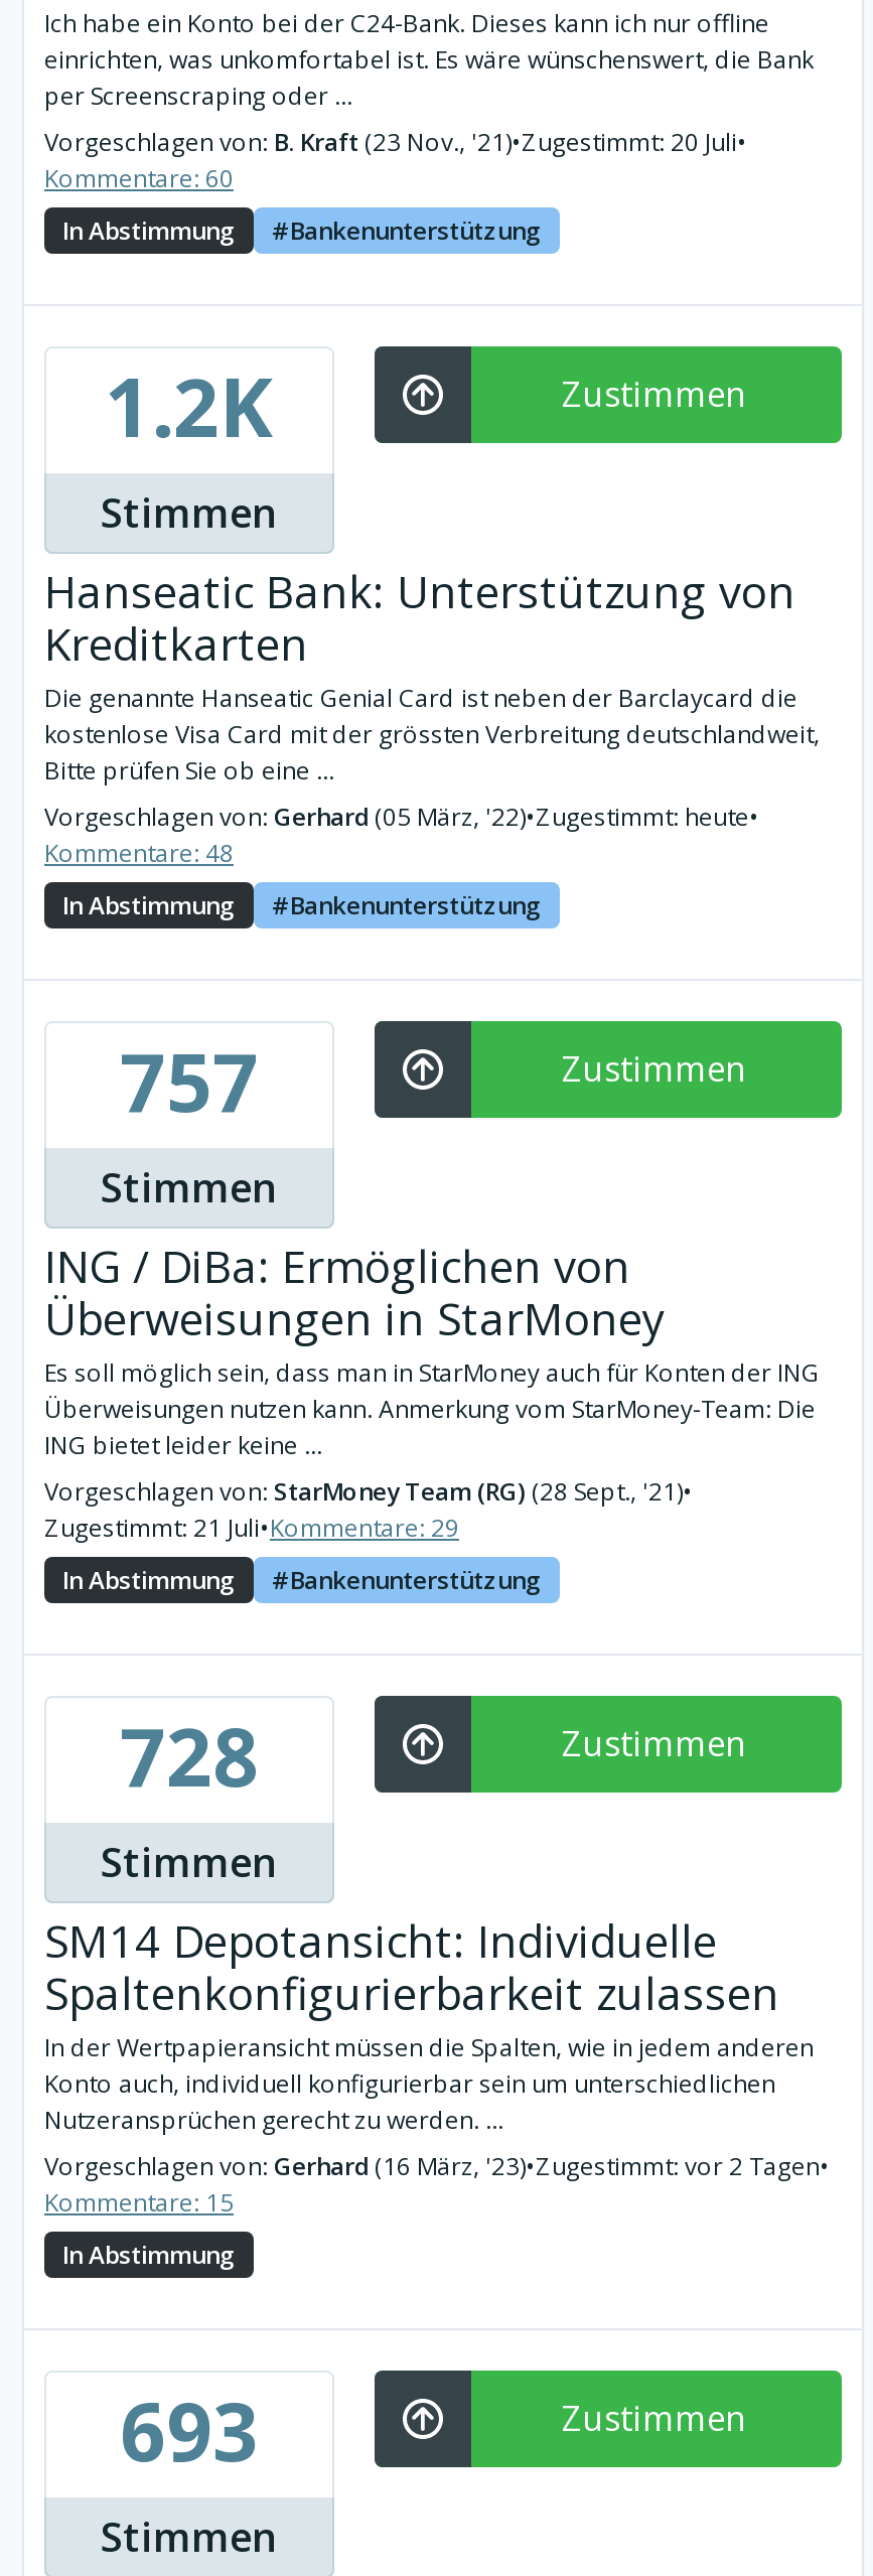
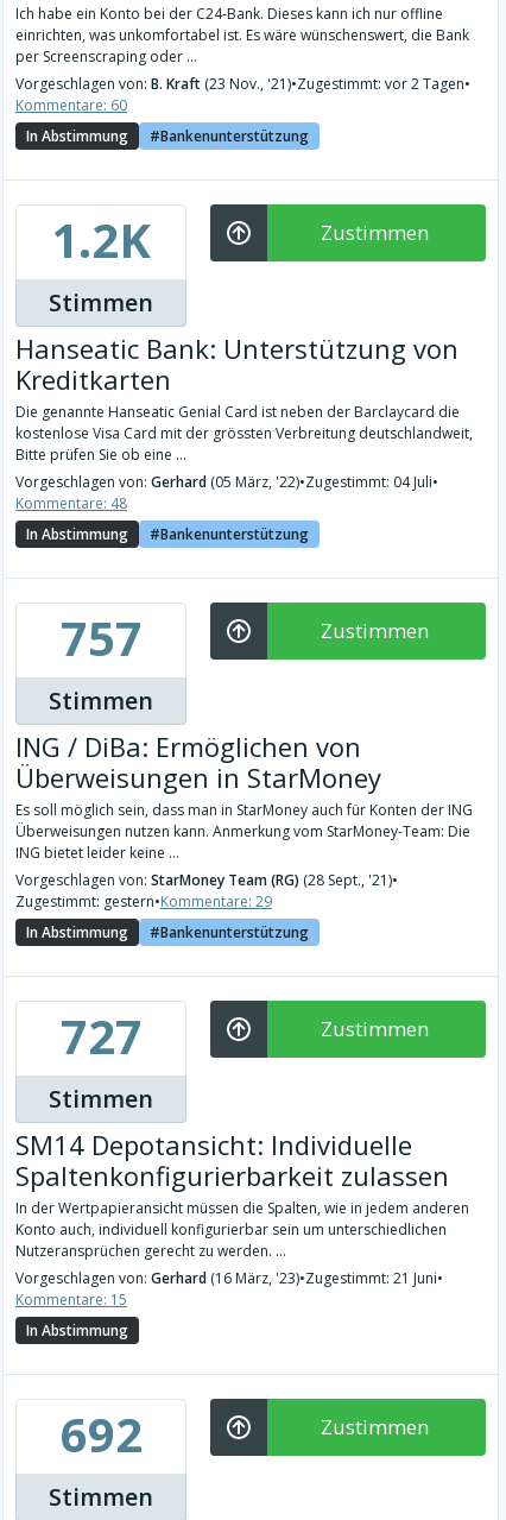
[44,125,747,159] Vorgeschlagen von: B. Kraft (23 Nov., '21) •Zugestimmt: 20 Juli• -> [15,74,470,94] Vorgeschlagen von: B. Kraft (23 Nov., '21) •Zugestimmt: vor 2 Tagen•
[44,800,759,834] Vorgeschlagen von: Gerhard (05 März, '22)•Zugestimmt: heute• -> [15,472,438,492] Vorgeschlagen von: Gerhard (05 März, '22)•Zugestimmt: 04 Juli•
[44,1511,459,1545] Zugestimmt: 21 Juli•Kommentare: 29 -> [15,891,272,912] Zugestimmt: gestern•Kommentare: 29
[120,1700,259,1811] 728 -> [60,1003,142,1068] 727
[44,2149,830,2183] Vorgeschlagen von: Gerhard (16 März, '23)•Zugestimmt: vor 2 Tagen• -> [15,1268,443,1288] Vorgeschlagen von: Gerhard (16 März, '23)•Zugestimmt: 21 Juni•
[120,2375,259,2485] 693 -> [60,1401,142,1467] 692

